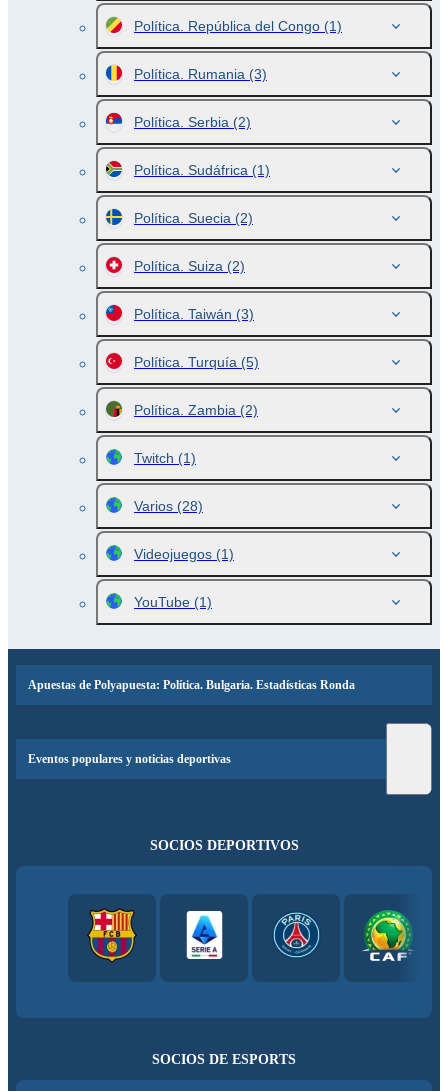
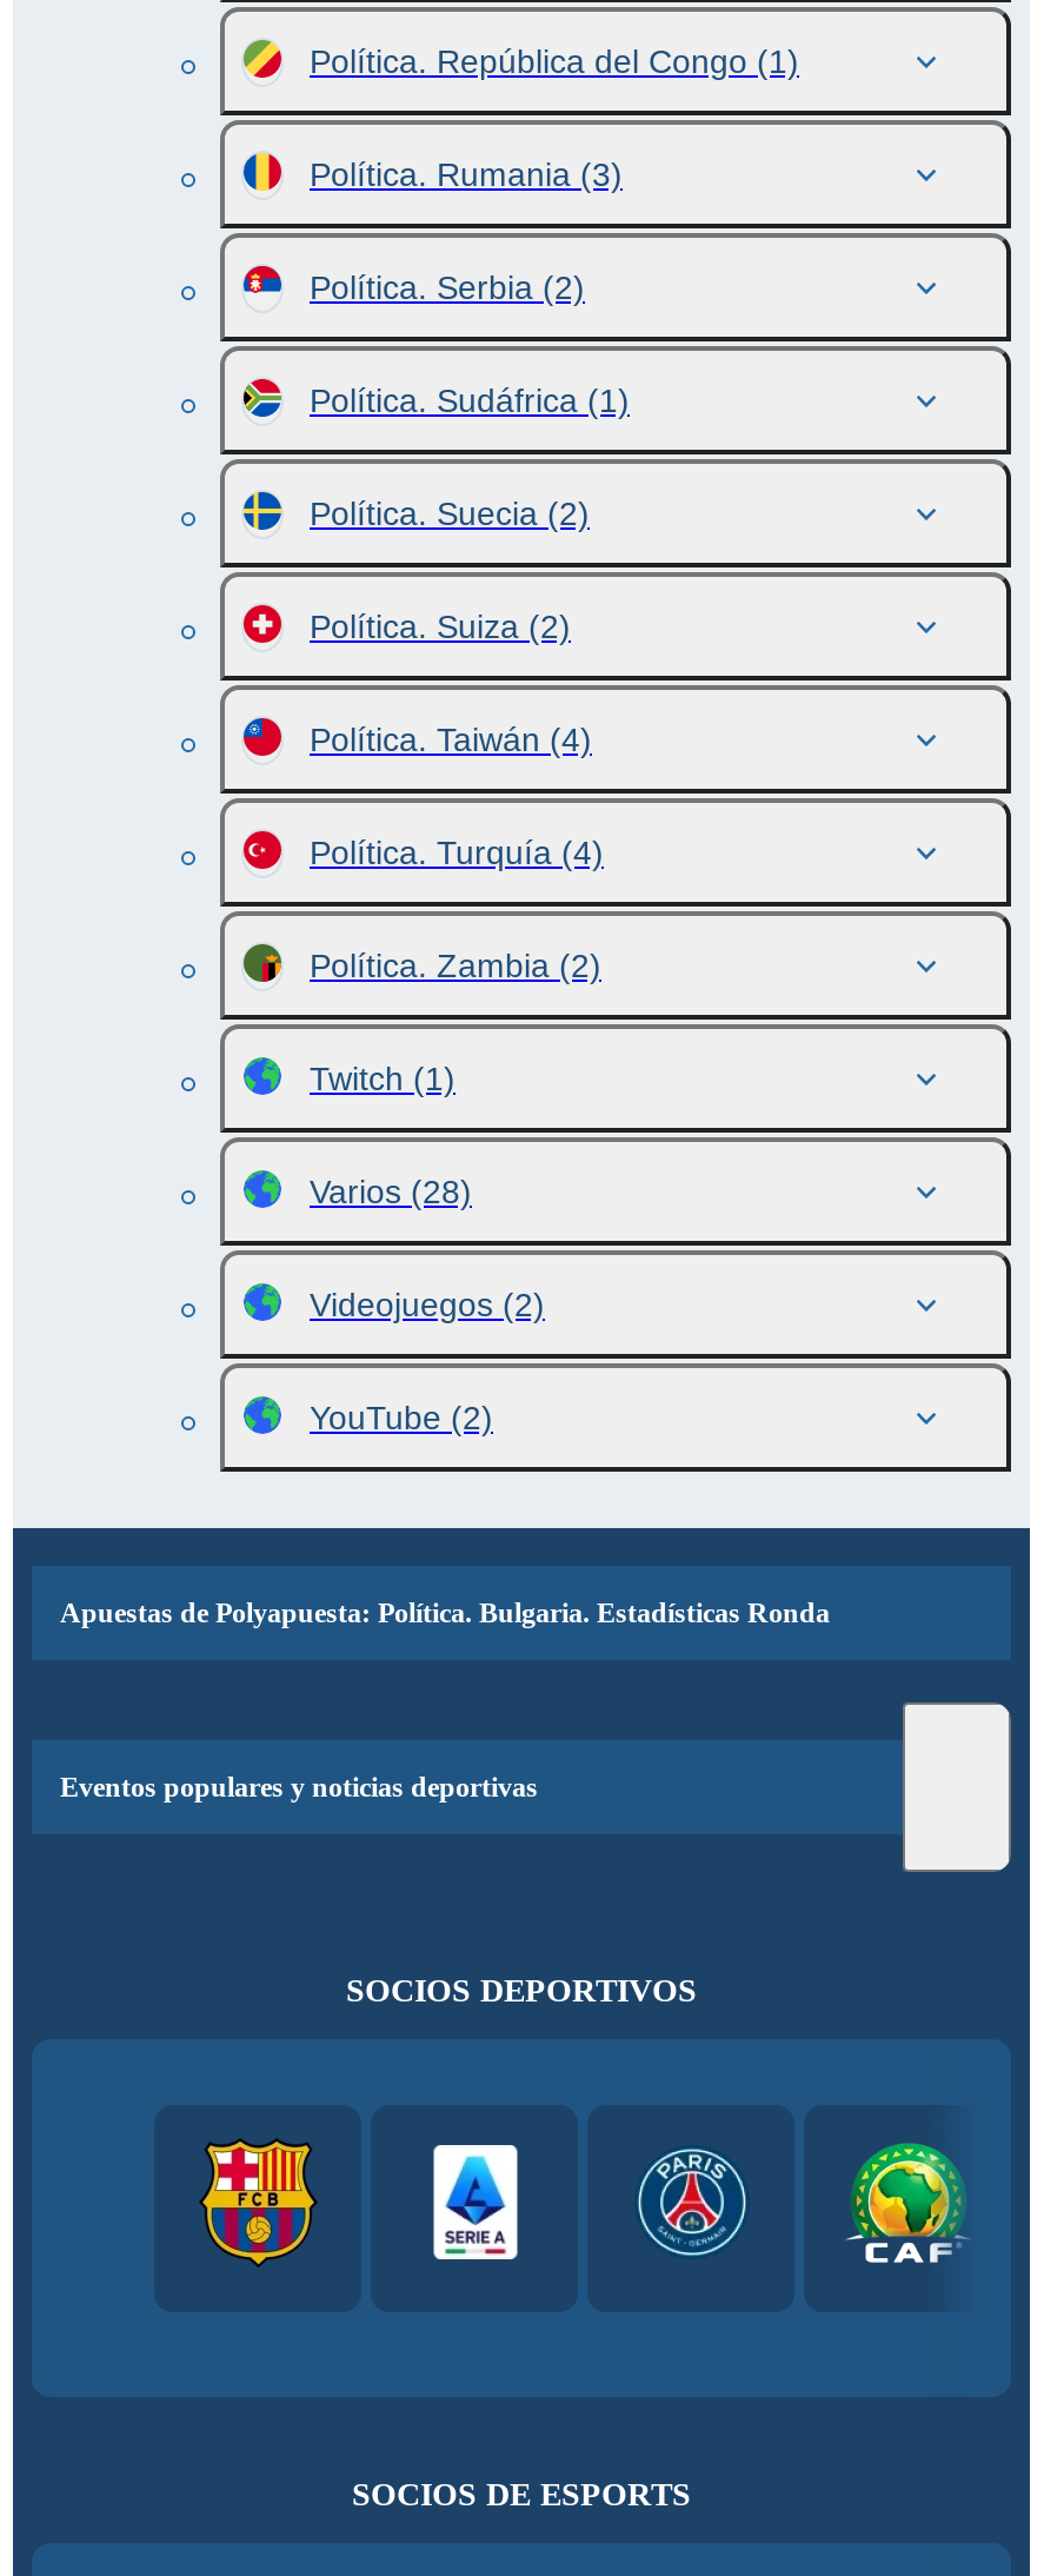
[134,306,254,322] Política. Taiwán (3) -> [310,721,592,758] Política. Taiwán (4)
[134,354,259,370] Política. Turquía (5) -> [310,834,604,871] Política. Turquía (4)
[134,546,234,562] Videojuegos (1) -> [310,1286,545,1323] Videojuegos (2)
[134,594,212,610] YouTube (1) -> [310,1399,493,1436] YouTube (2)

